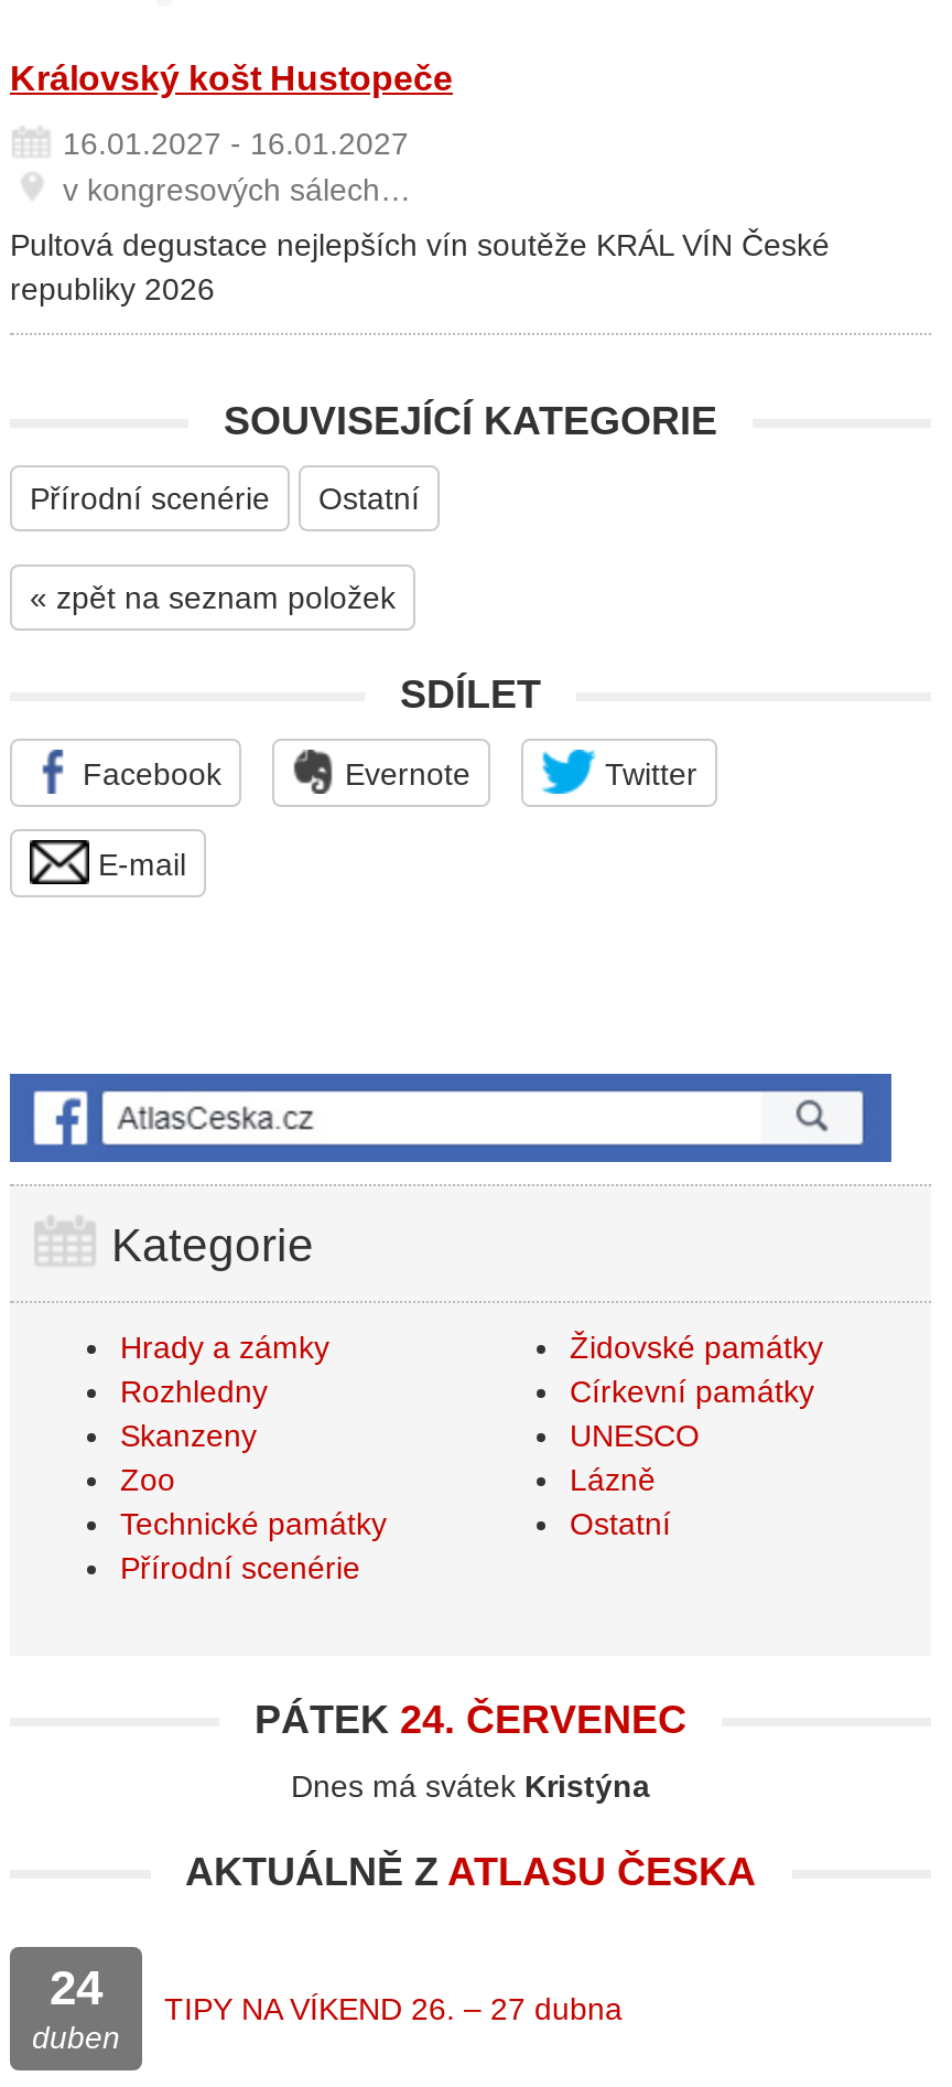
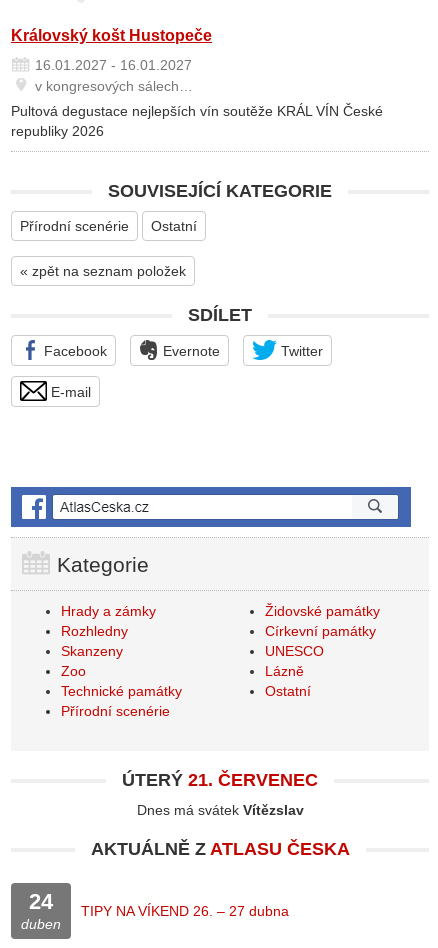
[255,1698,686,1742] PÁTEK 24. ČERVENEC -> [122,770,318,790] ÚTERÝ 21. ČERVENEC
[291,1768,650,1804] Dnes má svátek Kristýna -> [136,802,303,818] Dnes má svátek Vítězslav

